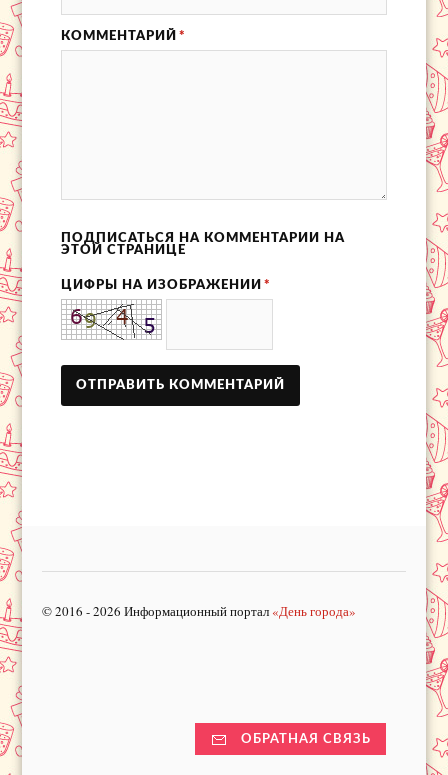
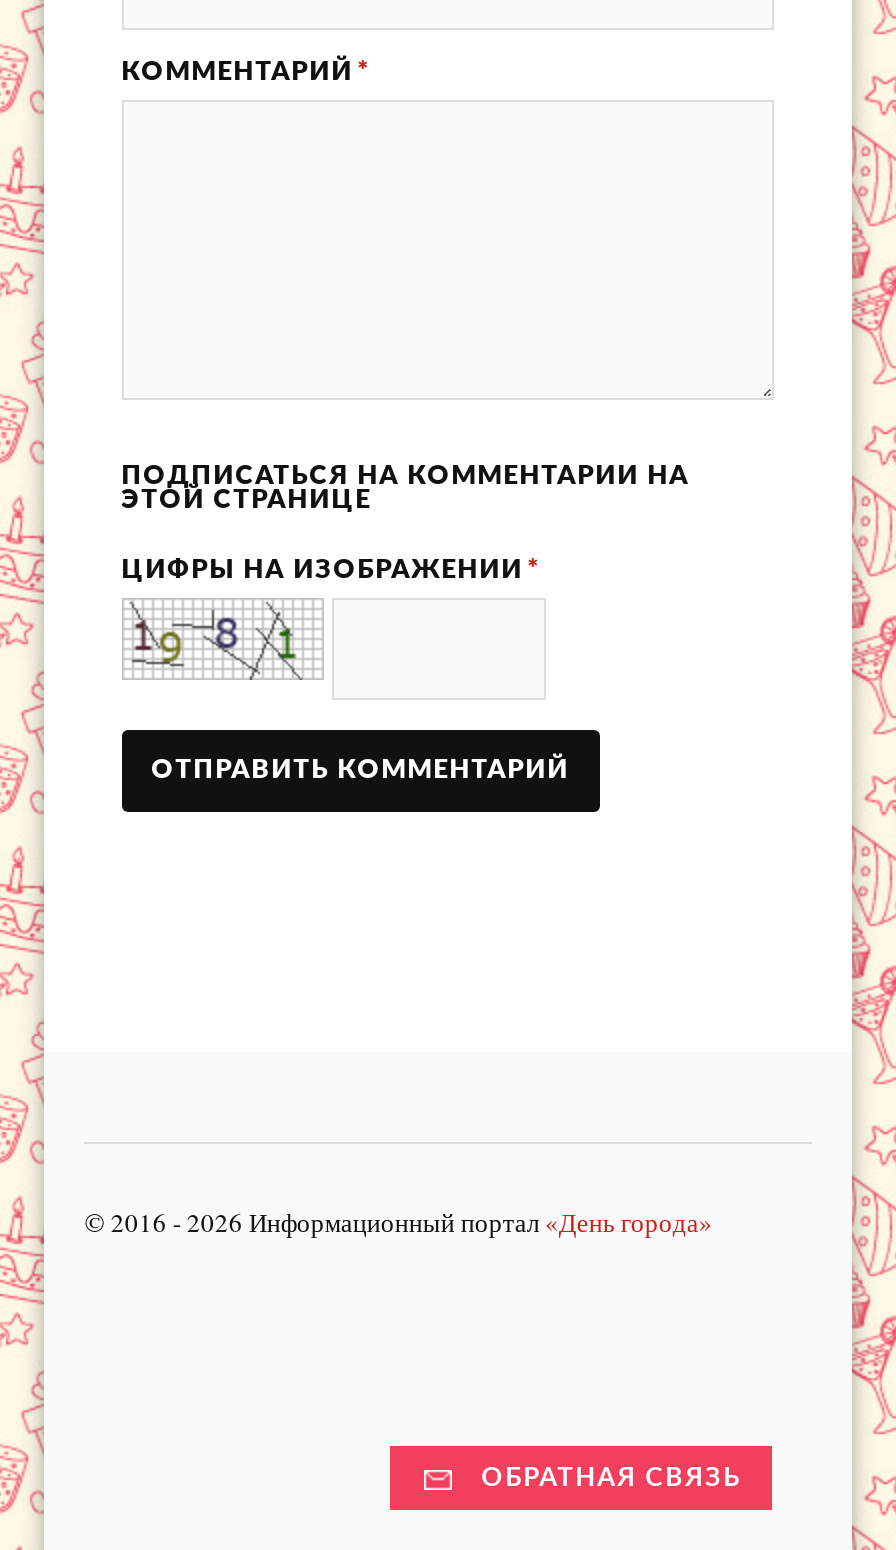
[68,301,155,340] [image] -> [132,604,308,678] [image]

